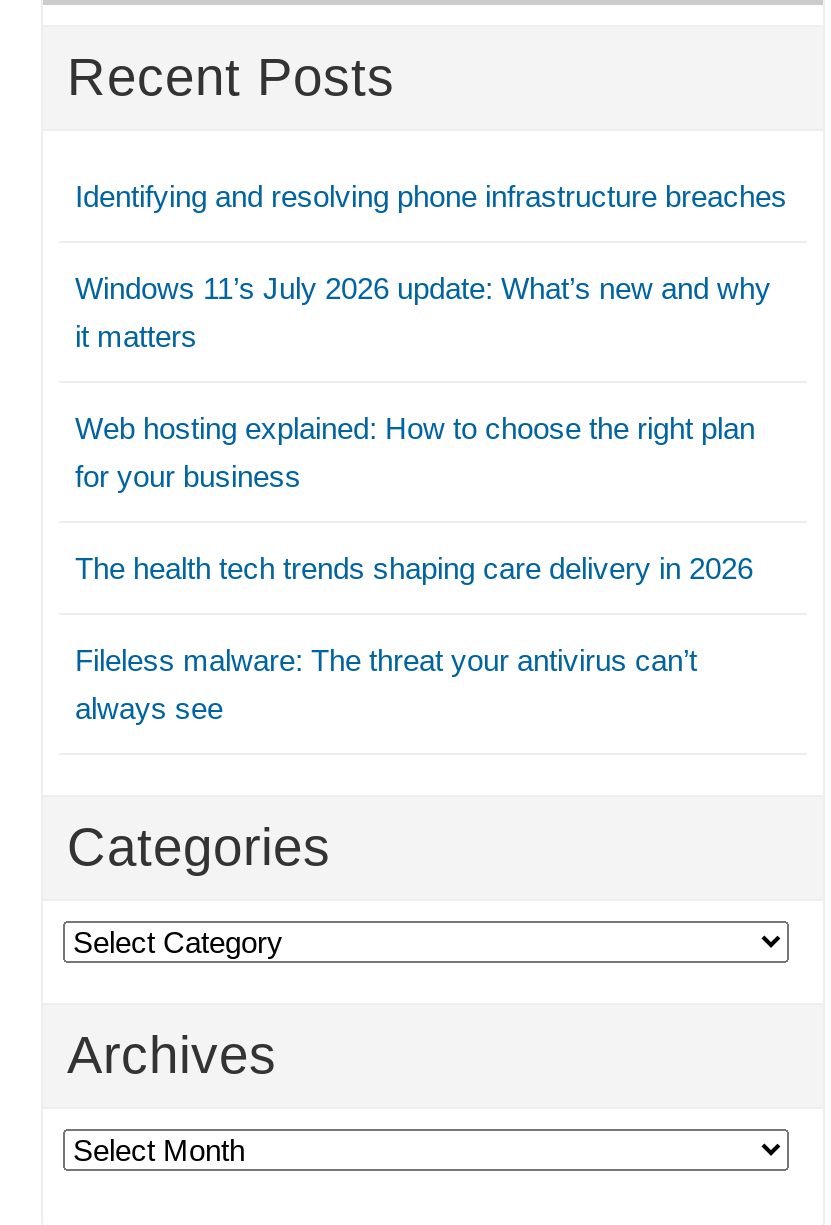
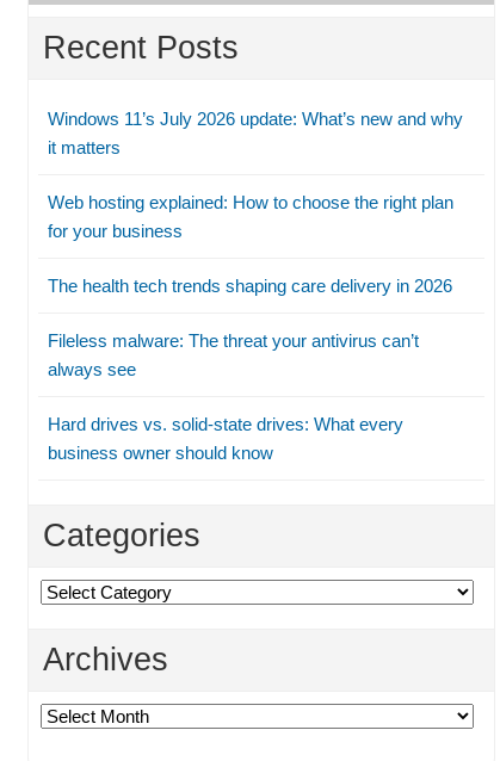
[75,179,787,213] Identifying and resolving phone infrastructure breaches -> none
moved [75,271,771,725] -> [48,108,463,379]: Windows 11’s July 2026 update: What’s new and why | it matters | Web hosting explained: How to choose the right plan | for your business | The health tech trends shaping care delivery in 2026 | Fileless malware: The threat your antivirus can’t | always see
none -> [48,414,403,463] Hard drives vs. solid-state drives: What every | business owner should know

